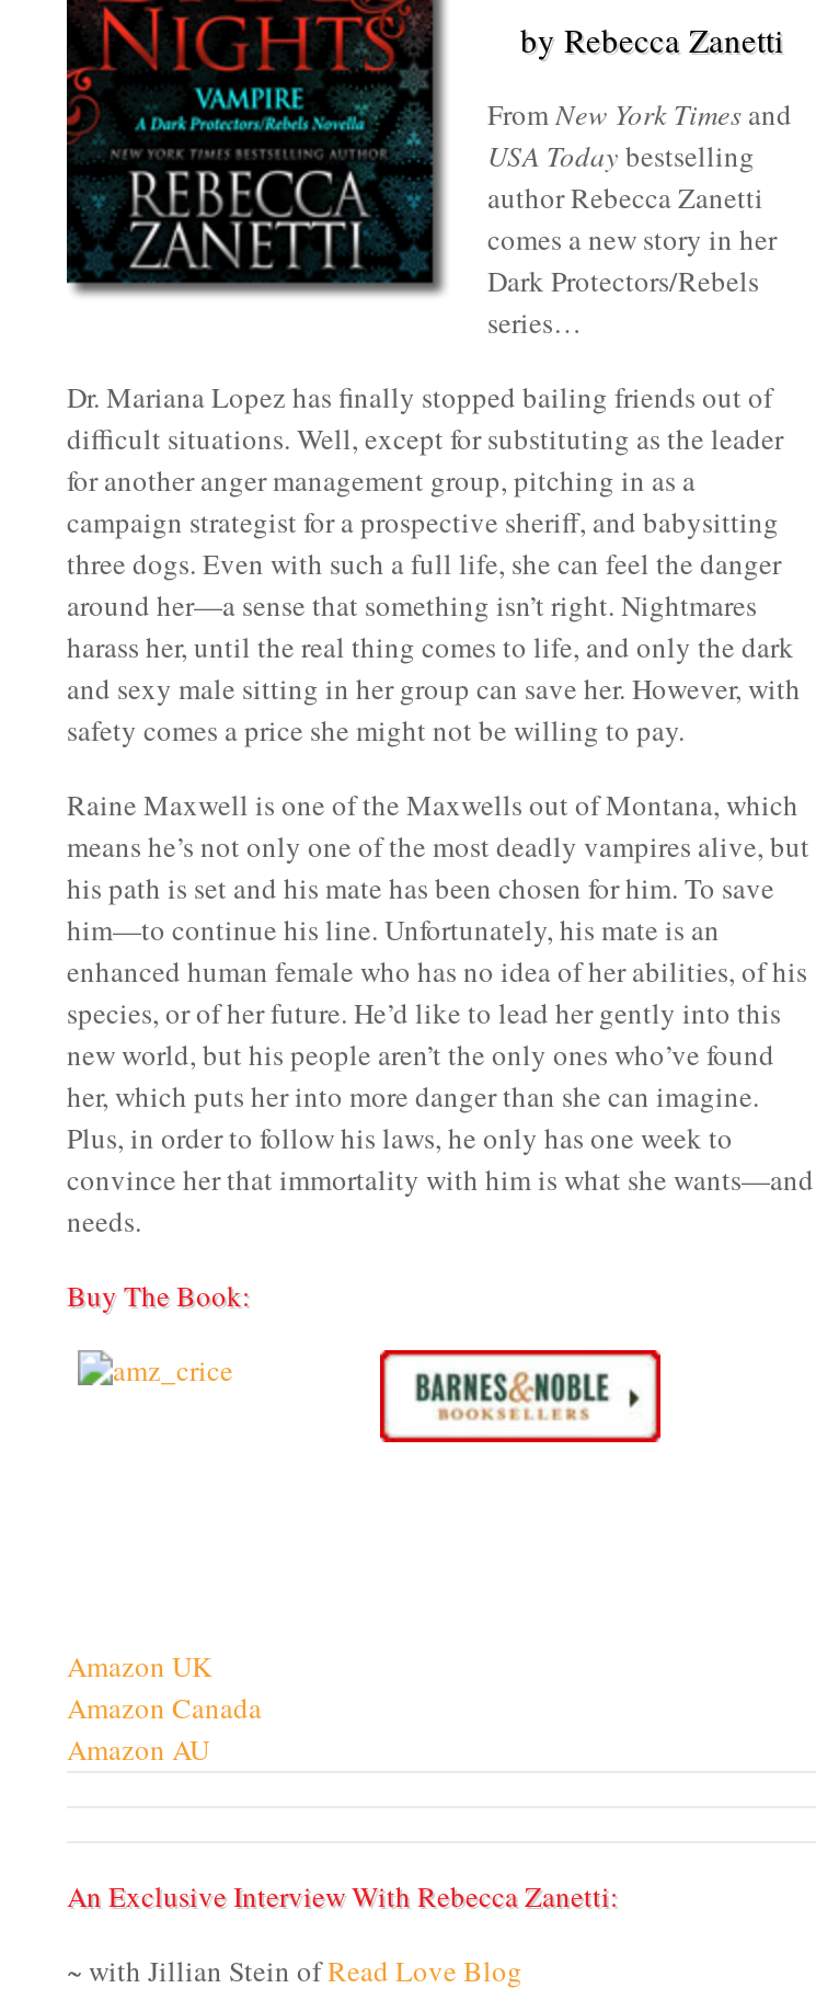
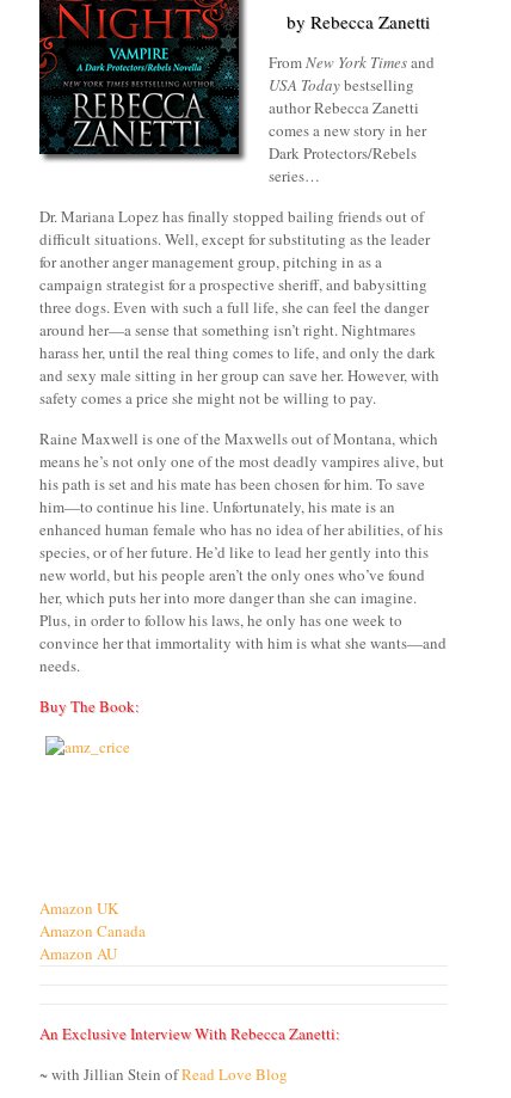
[378,1348,663,1444] [image] -> none

